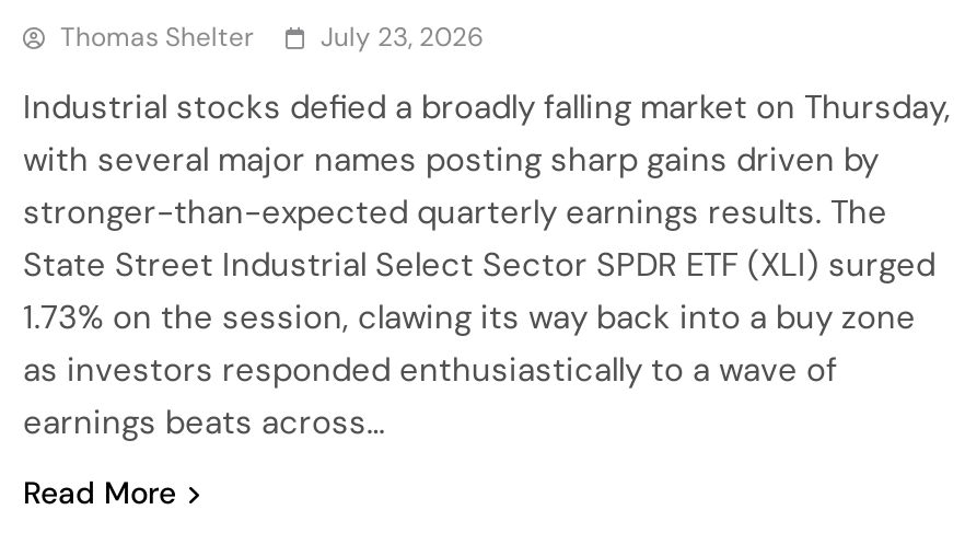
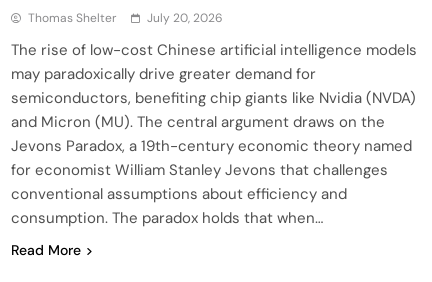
[60,20,485,55] Thomas Shelter July 23, 2026 -> [28,10,223,26] Thomas Shelter July 20, 2026
[23,85,951,444] Industrial stocks defied a broadly falling market on Thursday, | with several major names posting sharp gains driven by | stronger-than-expected quarterly earnings results. The | State Street Industrial Select Sector SPDR ETF (XLI) surged | 1.73% on the session, clawing its way back into a buy zone | as investors responded enthusiastically to a wave of | earnings beats across… -> [11,40,417,228] The rise of low-cost Chinese artificial intelligence models | may paradoxically drive greater demand for | semiconductors, benefiting chip giants like Nvidia (NVDA) | and Micron (MU). The central argument draws on the | Jevons Paradox, a 19th-century economic theory named | for economist William Stanley Jevons that challenges | conventional assumptions about efficiency and | consumption. The paradox holds that when…

